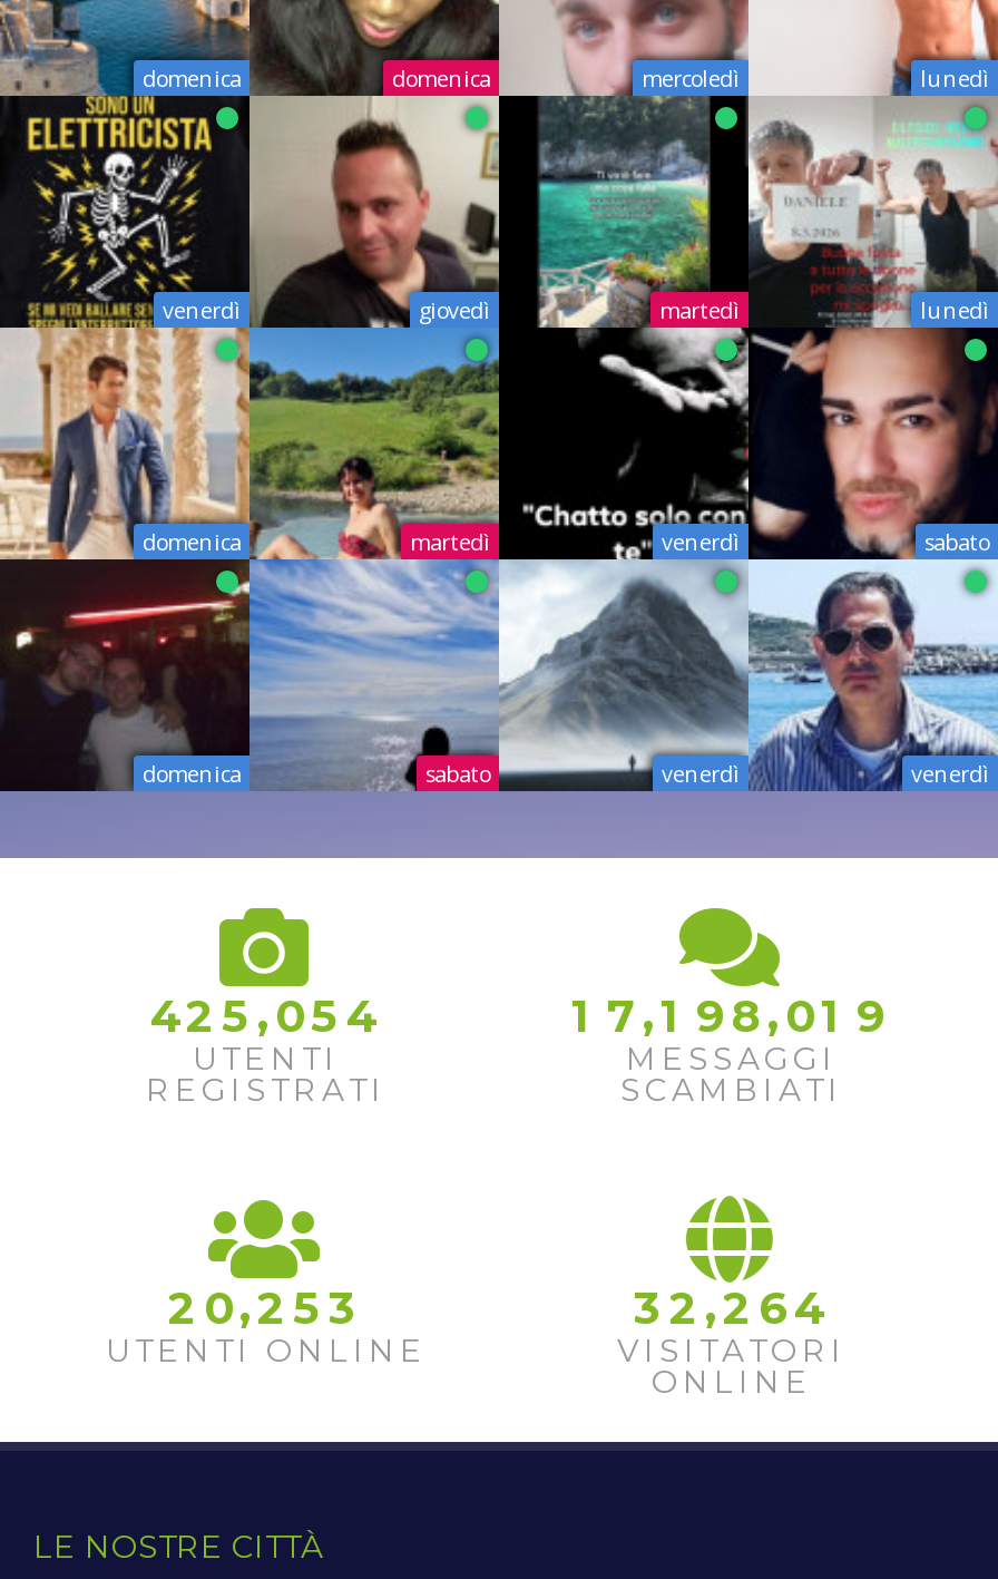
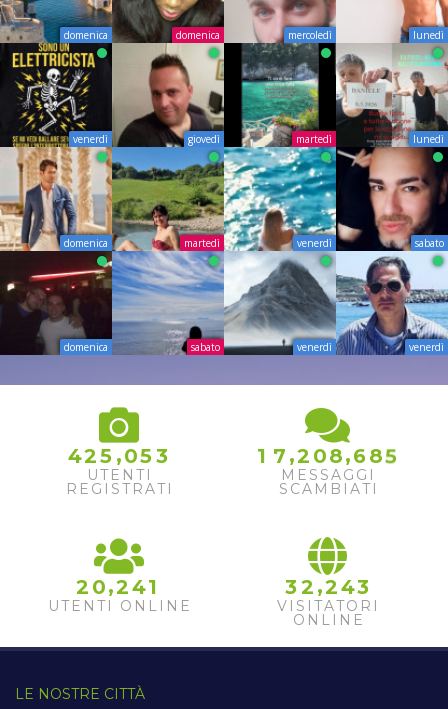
[497,325,751,562] [image] -> [223,146,337,252] [image]
[150,988,382,1043] 42 5 ,05 4 -> [67,443,169,468] 42 5 ,05 3
[571,988,890,1043] 1 7,1 9 8,01 9 -> [256,443,398,468] 1 7,2 08,6 85
[168,1280,360,1335] 2 0,25 3 -> [75,574,158,599] 2 0,241
[634,1280,830,1335] 3 2,2 64 -> [284,574,370,599] 3 2,2 43

